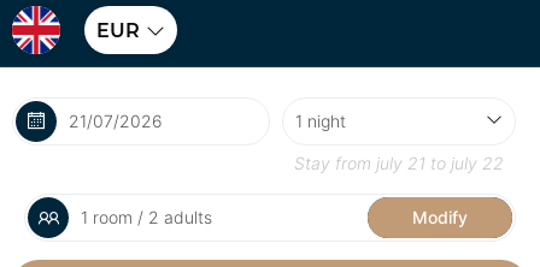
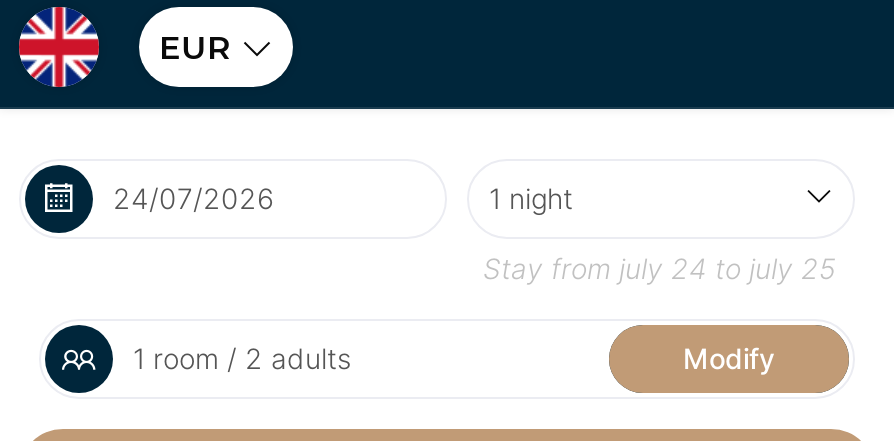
[294,153,504,173] Stay from july 21 to july 22 -> [483,251,835,285] Stay from july 24 to july 25

